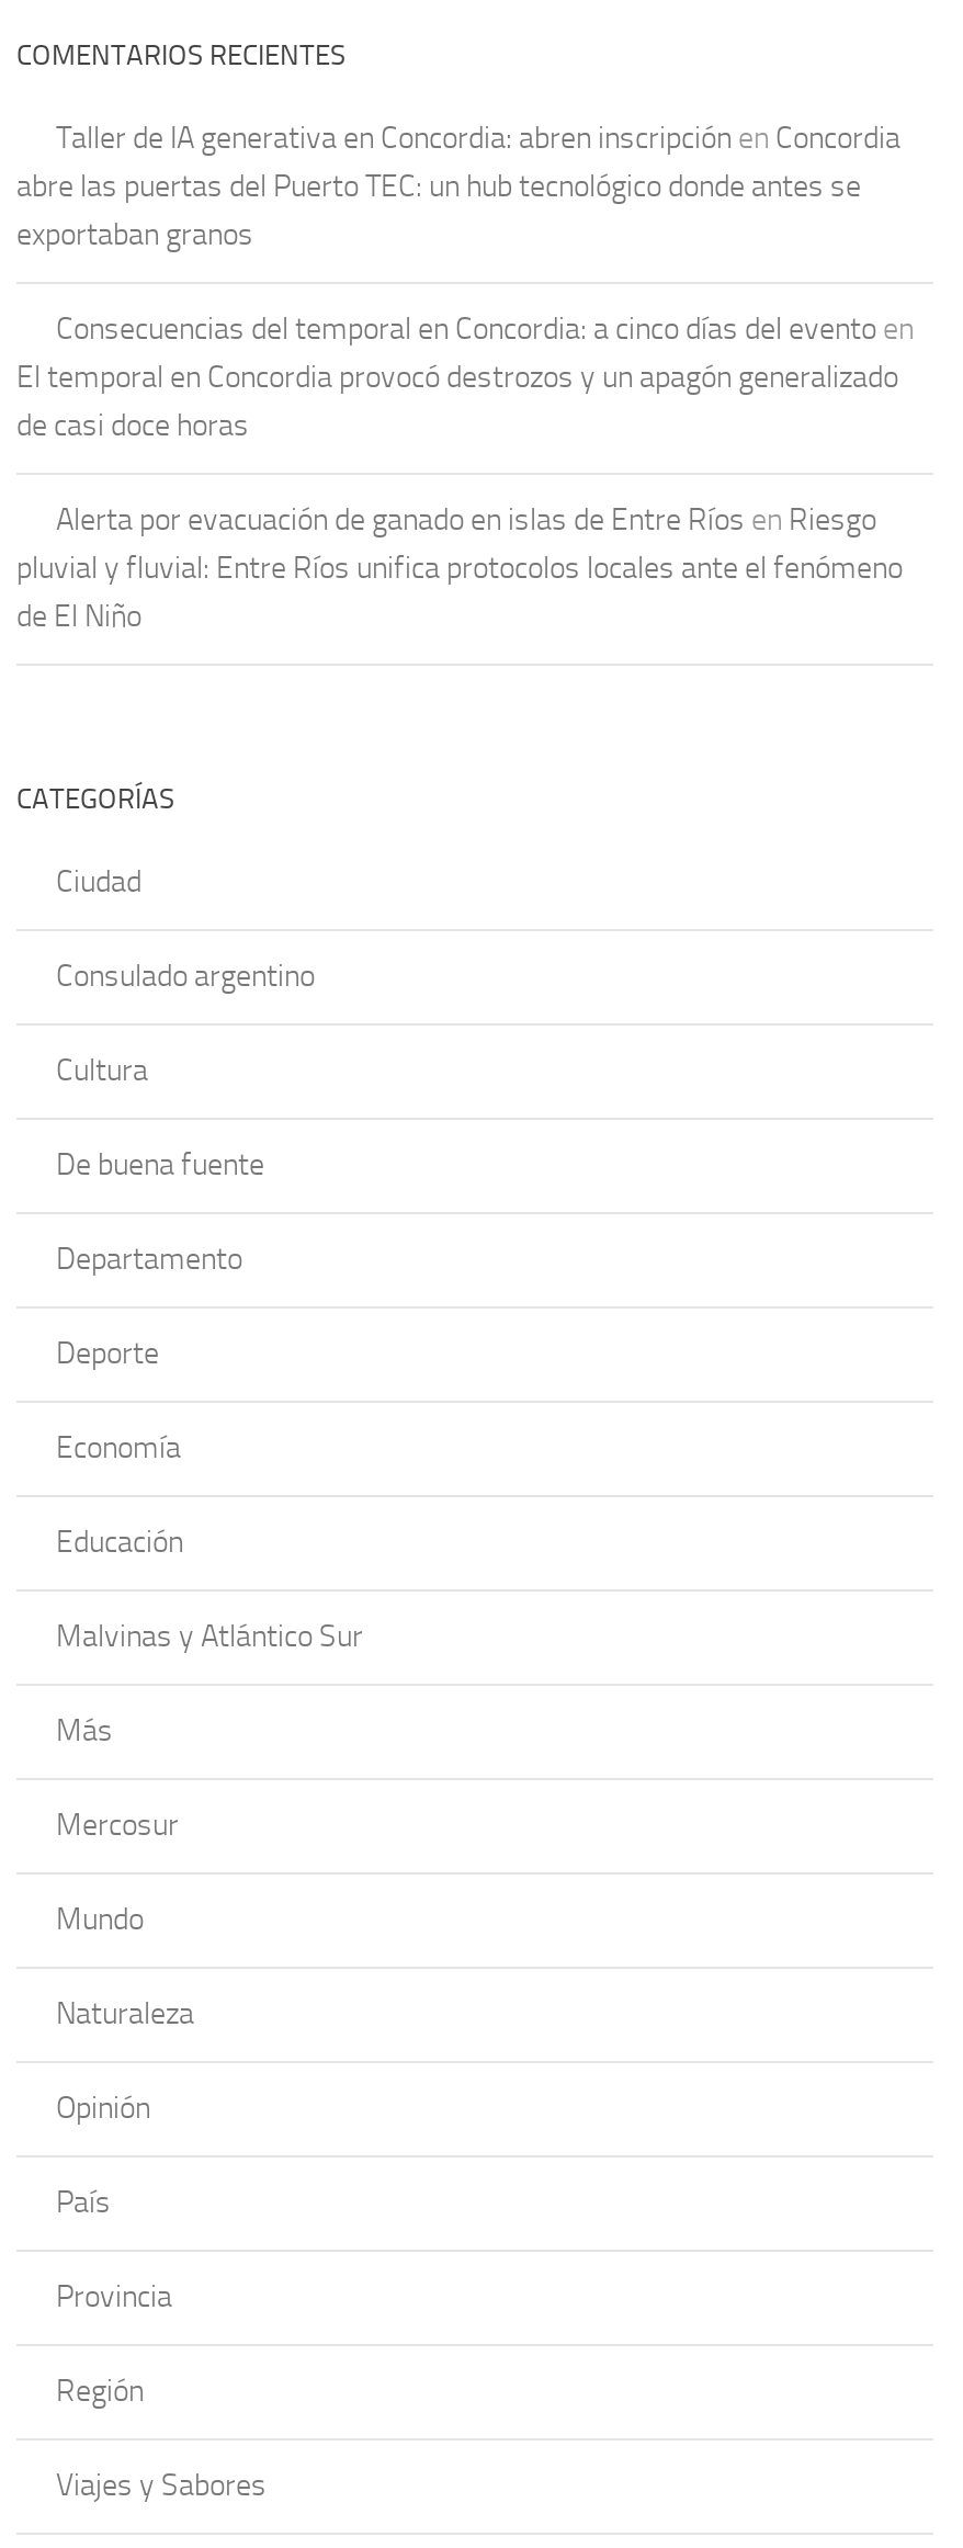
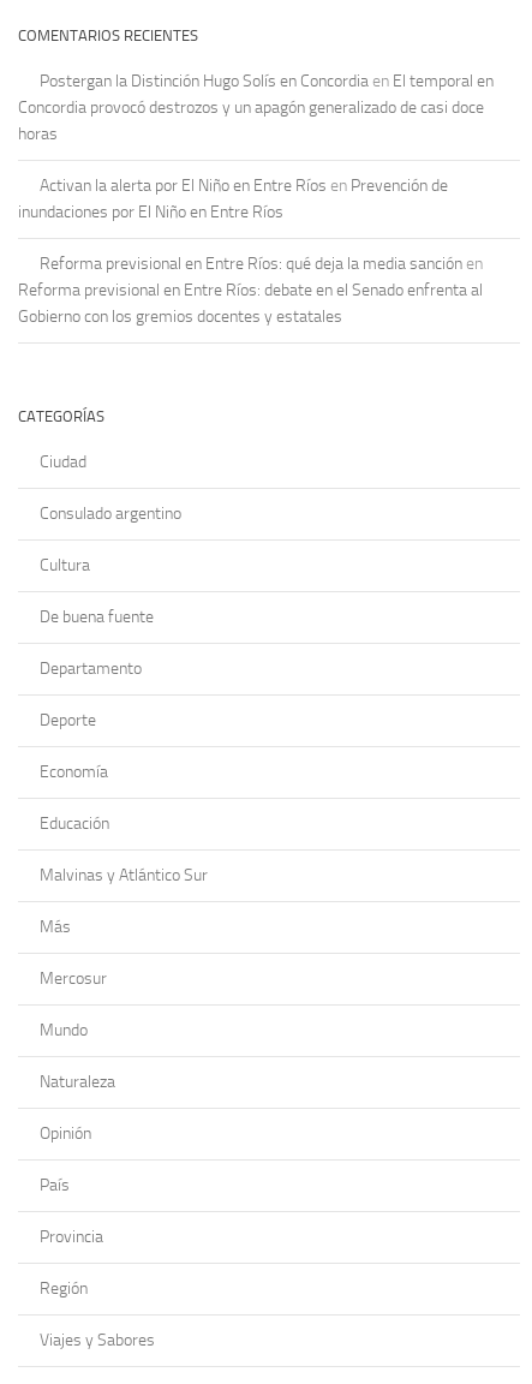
[16,121,900,254] Taller de IA generativa en Concordia: abren inscripción en Concordia | abre las puertas del Puerto TEC: un hub tecnológico donde antes se | exportaban granos -> [18,71,494,145] Postergan la Distinción Hugo Solís en Concordia en El temporal en | Concordia provocó destrozos y un apagón generalizado de casi doce | horas
[16,312,914,445] Consecuencias del temporal en Concordia: a cinco días del evento en | El temporal en Concordia provocó destrozos y un apagón generalizado | de casi doce horas -> [18,176,448,223] Activan la alerta por El Niño en Entre Ríos en Prevención de | inundaciones por El Niño en Entre Ríos
[16,502,903,636] Alerta por evacuación de ganado en islas de Entre Ríos en Riesgo | pluvial y fluvial: Entre Ríos unifica protocolos locales ante el fenómeno | de El Niño -> [18,254,483,327] Reforma previsional en Entre Ríos: qué deja la media sanción en | Reforma previsional en Entre Ríos: debate en el Senado enfrenta al | Gobierno con los gremios docentes y estatales

